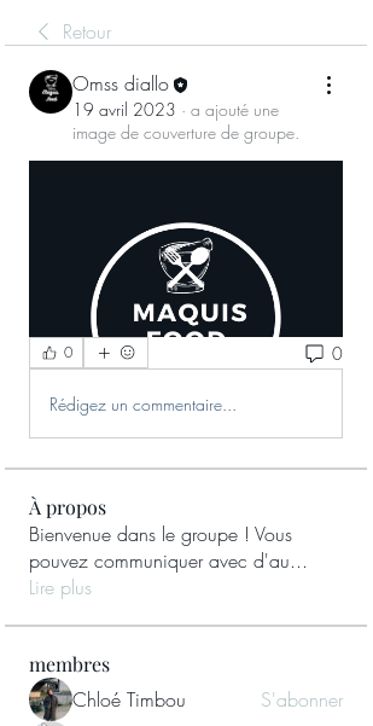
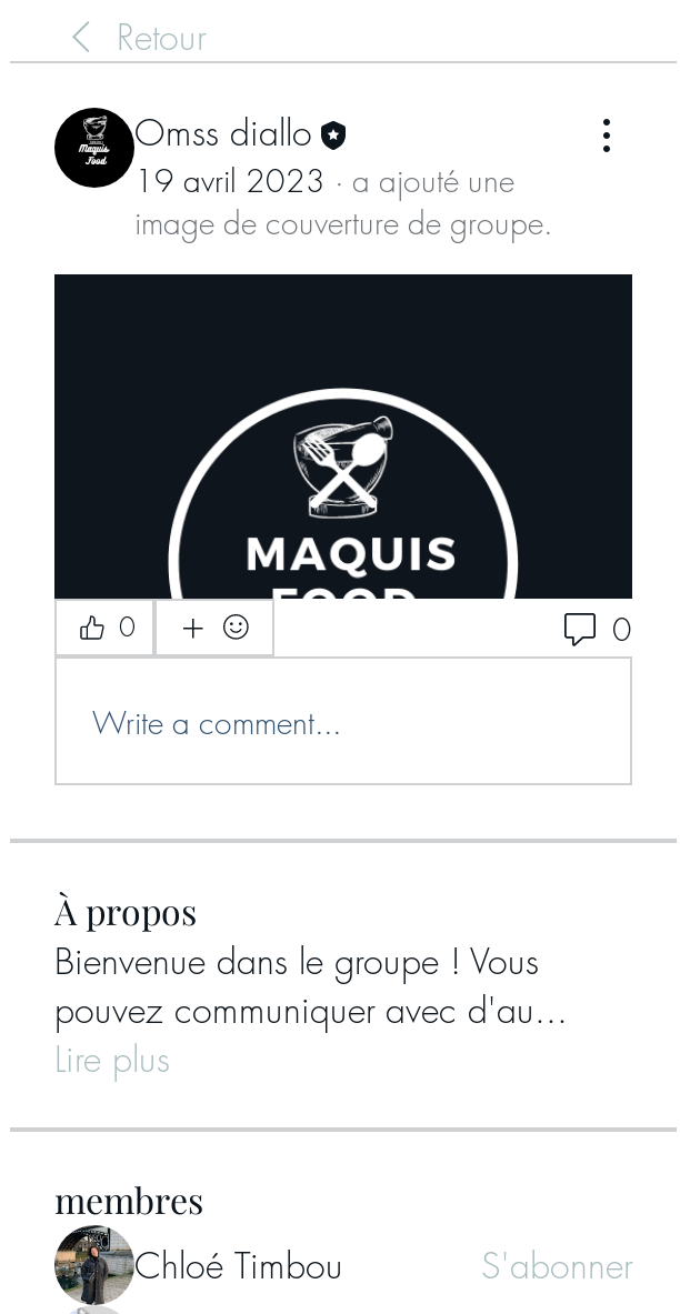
[49,392,237,415] Rédigez un commentaire... -> [92,701,341,743] Write a comment...

